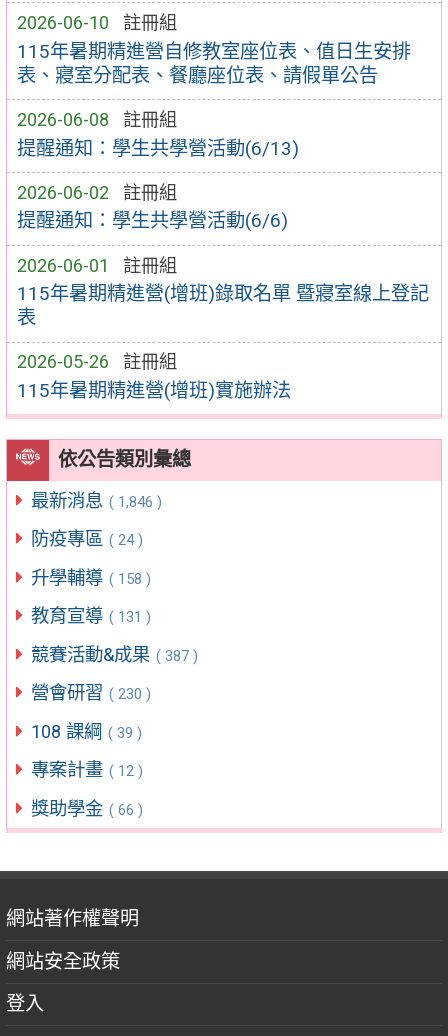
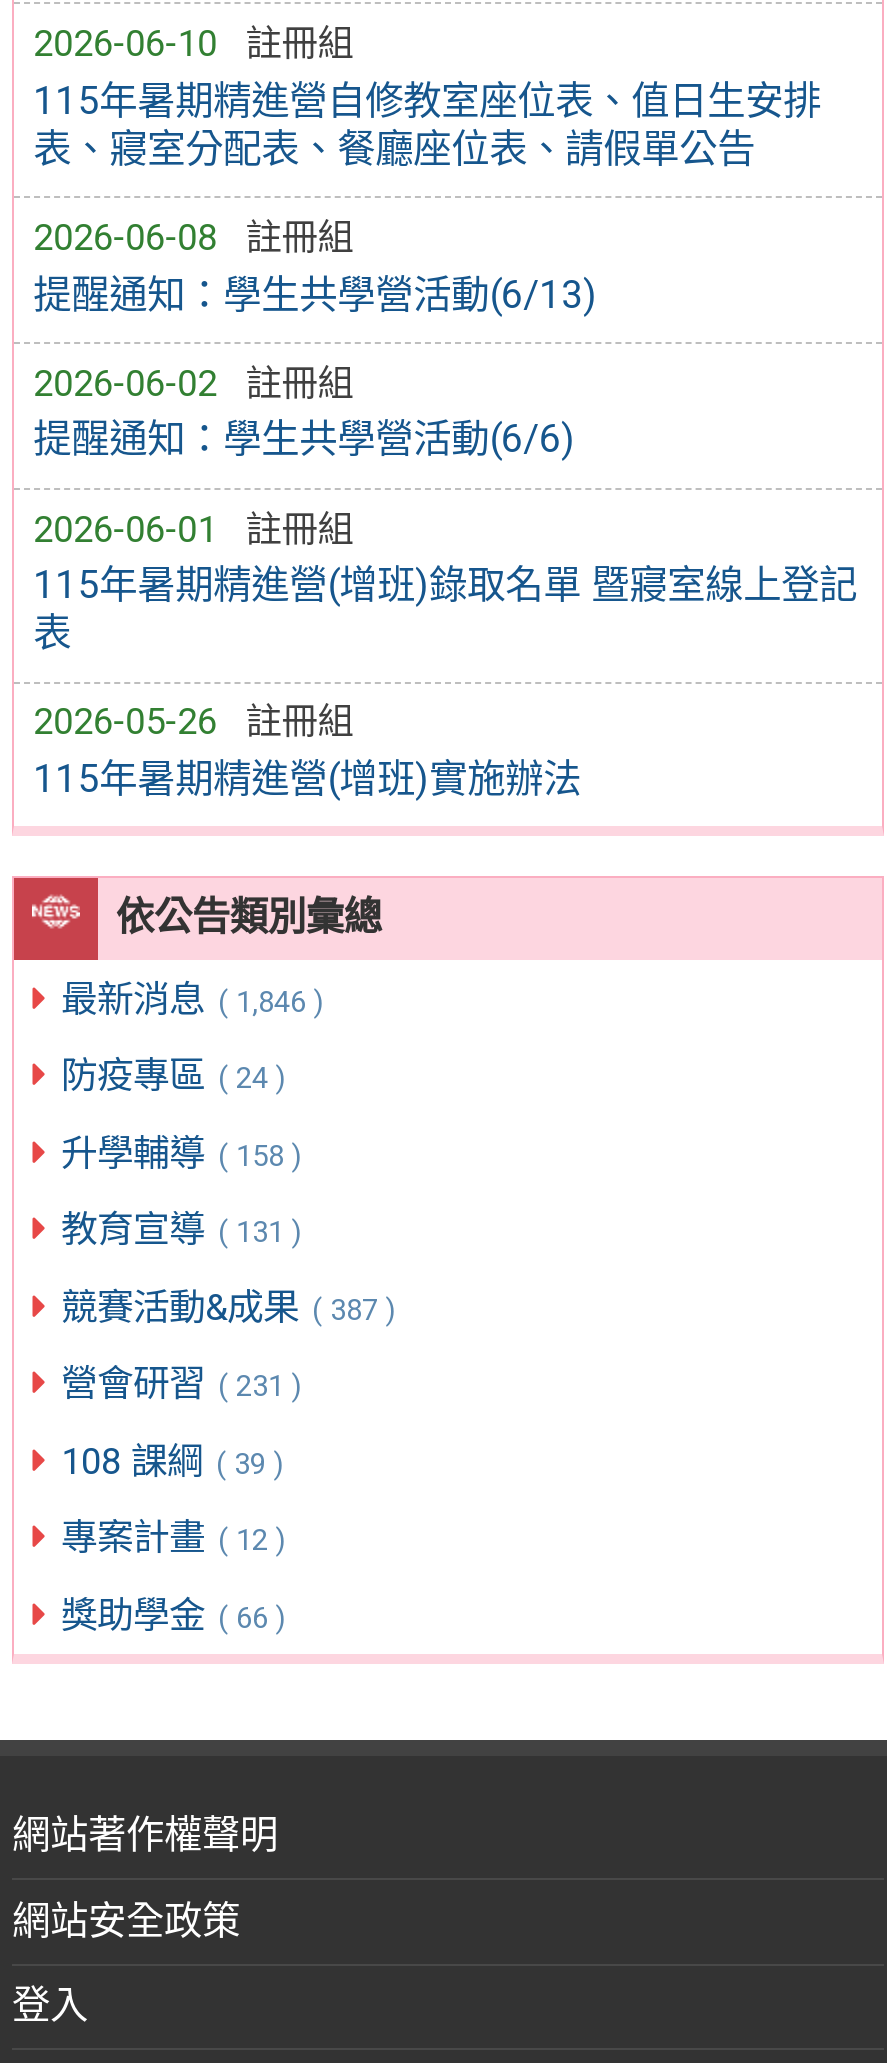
[30,682,151,703] 營會研習 ( 230 ) -> [61,1363,302,1405] 營會研習 ( 231 )

